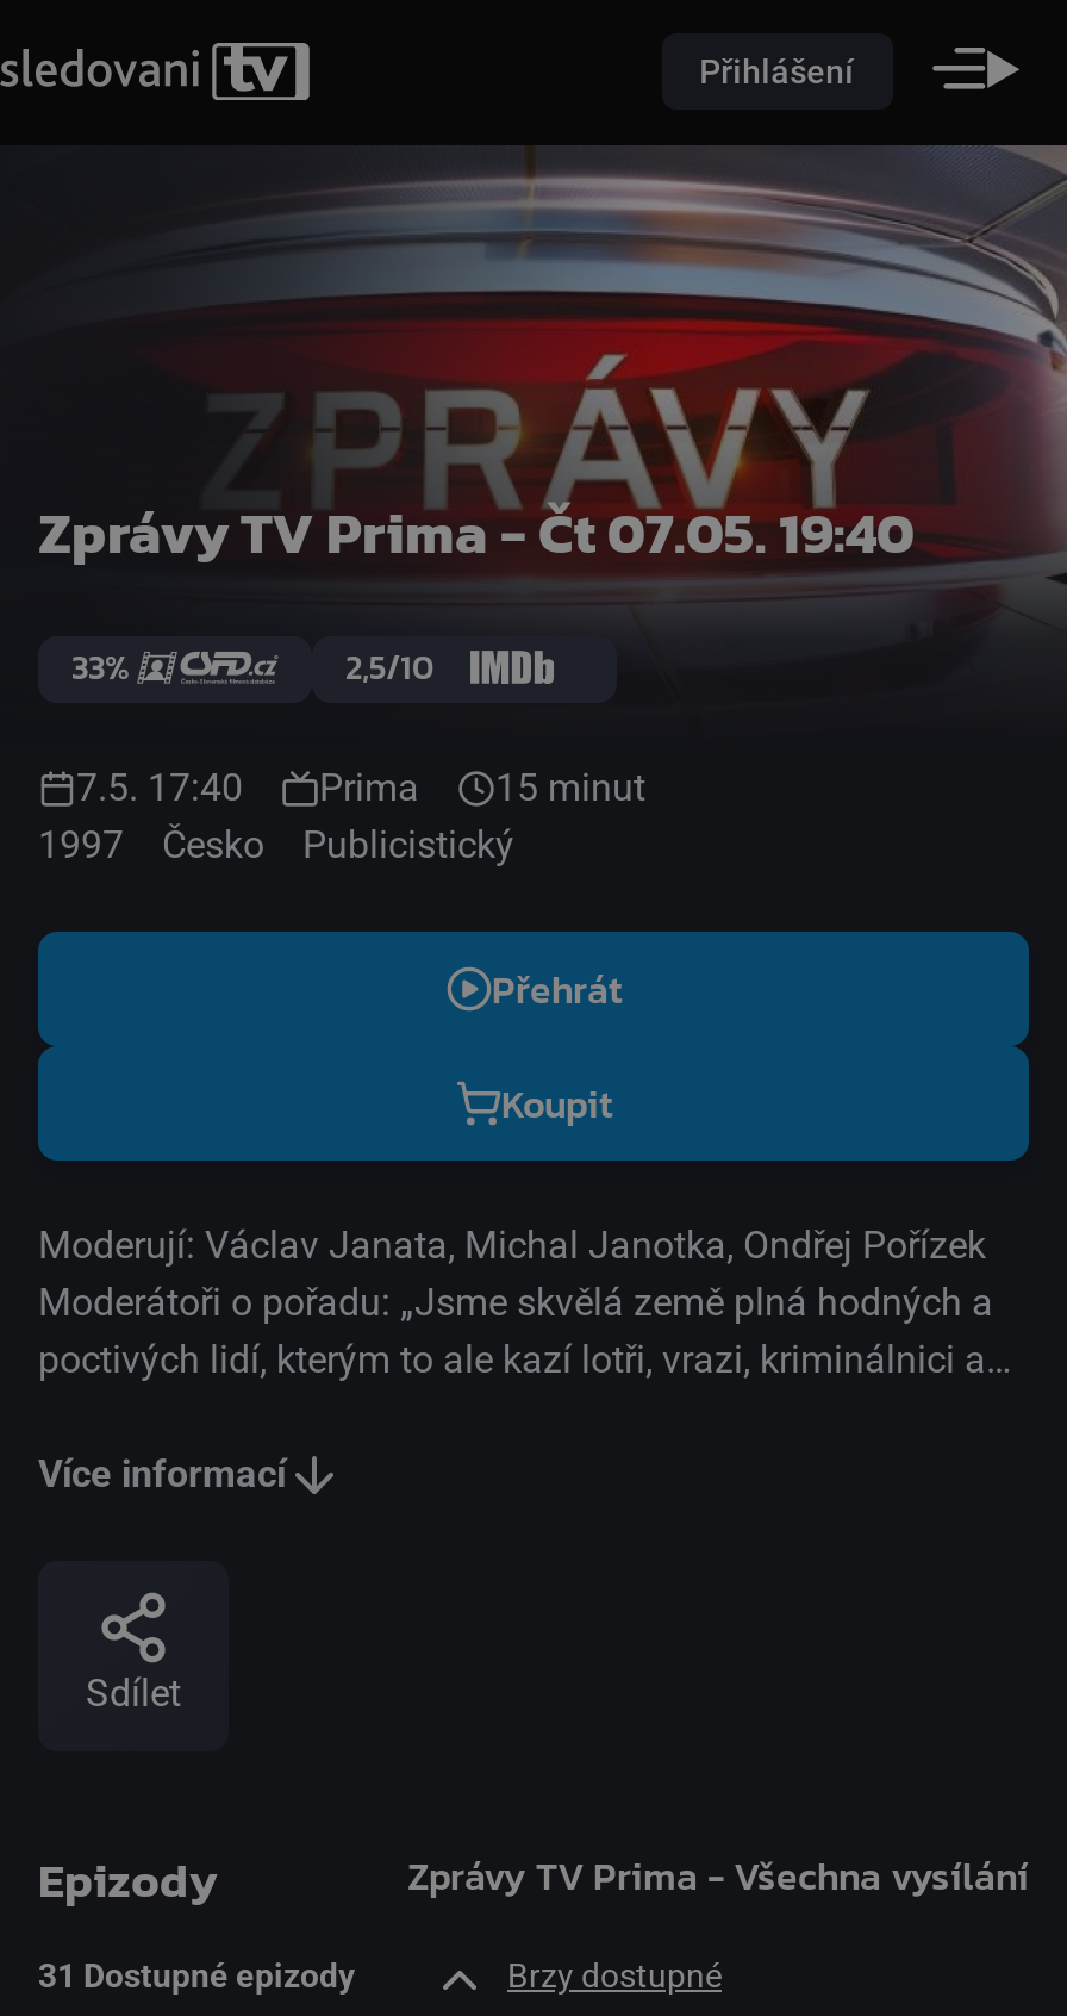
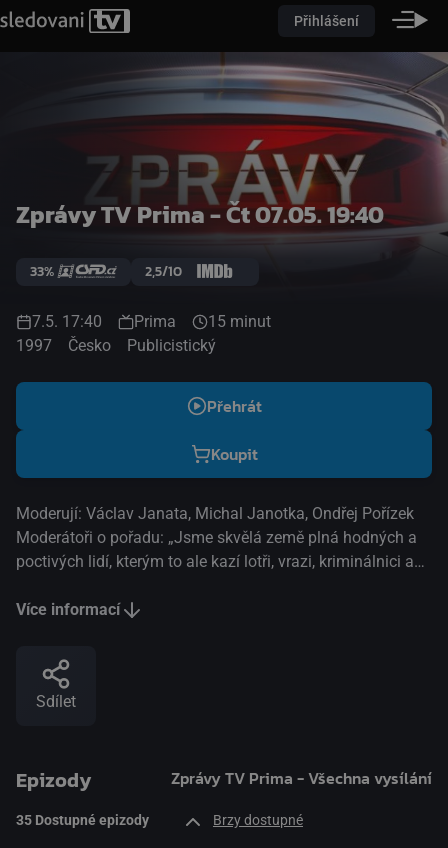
[38,1956,355,1995] 31 Dostupné epizody -> [16,812,149,828] 35 Dostupné epizody

